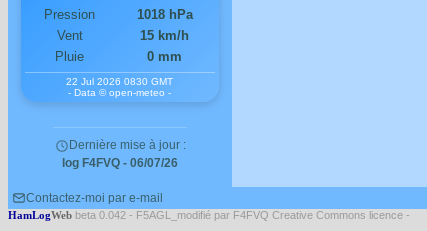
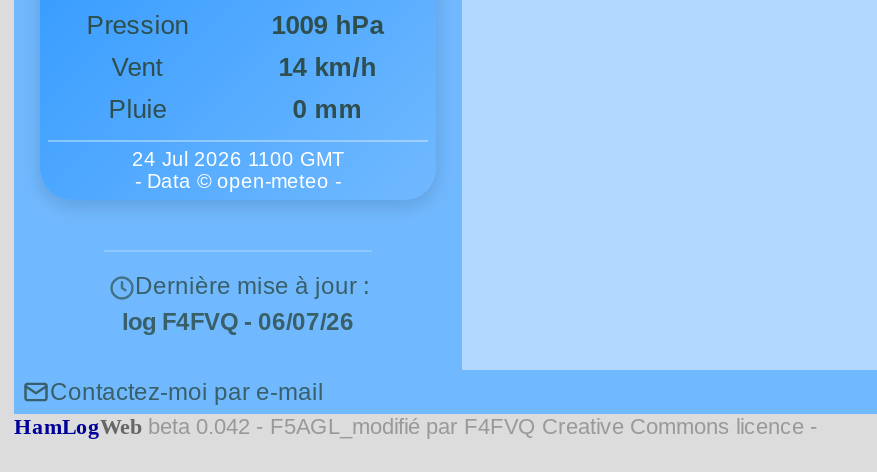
[137,7,193,22] 1018 hPa -> [272,11,384,41] 1009 hPa
[140,28,189,43] 15 km/h -> [279,53,377,83] 14 km/h
[66,76,173,87] 22 Jul 2026 0830 GMT -> [132,149,344,171] 24 Jul 2026 1100 GMT

